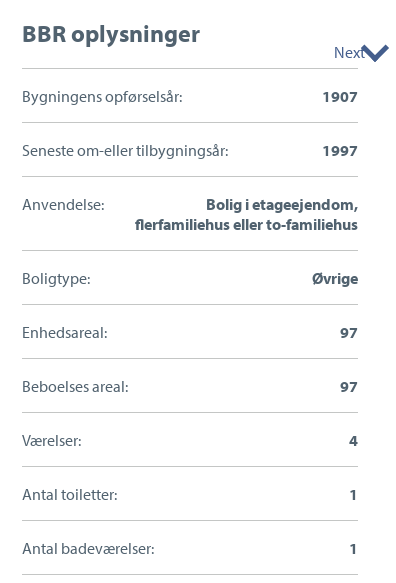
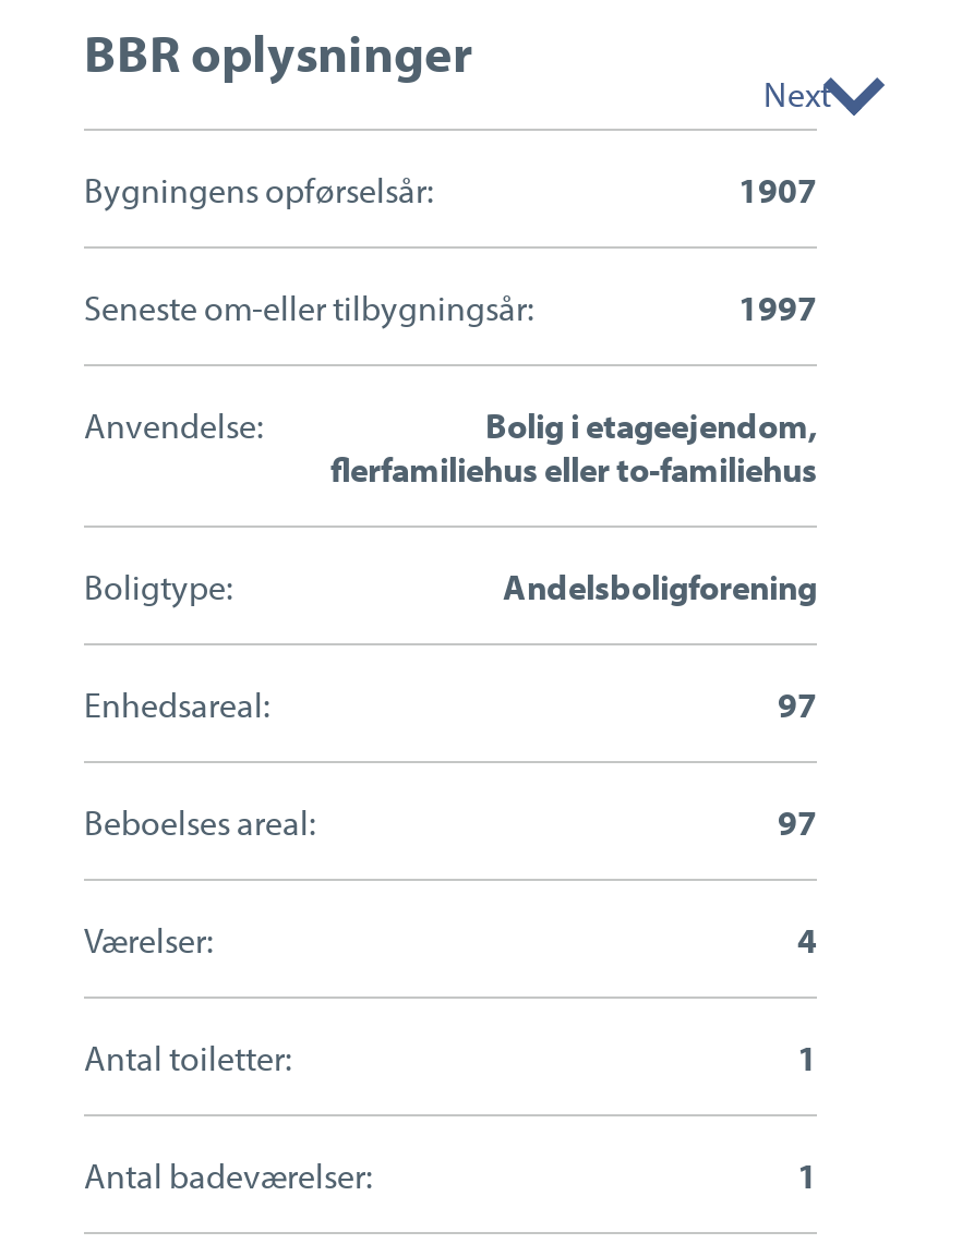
[312,268,358,288] Øvrige -> [503,564,817,607] Andelsboligforening

